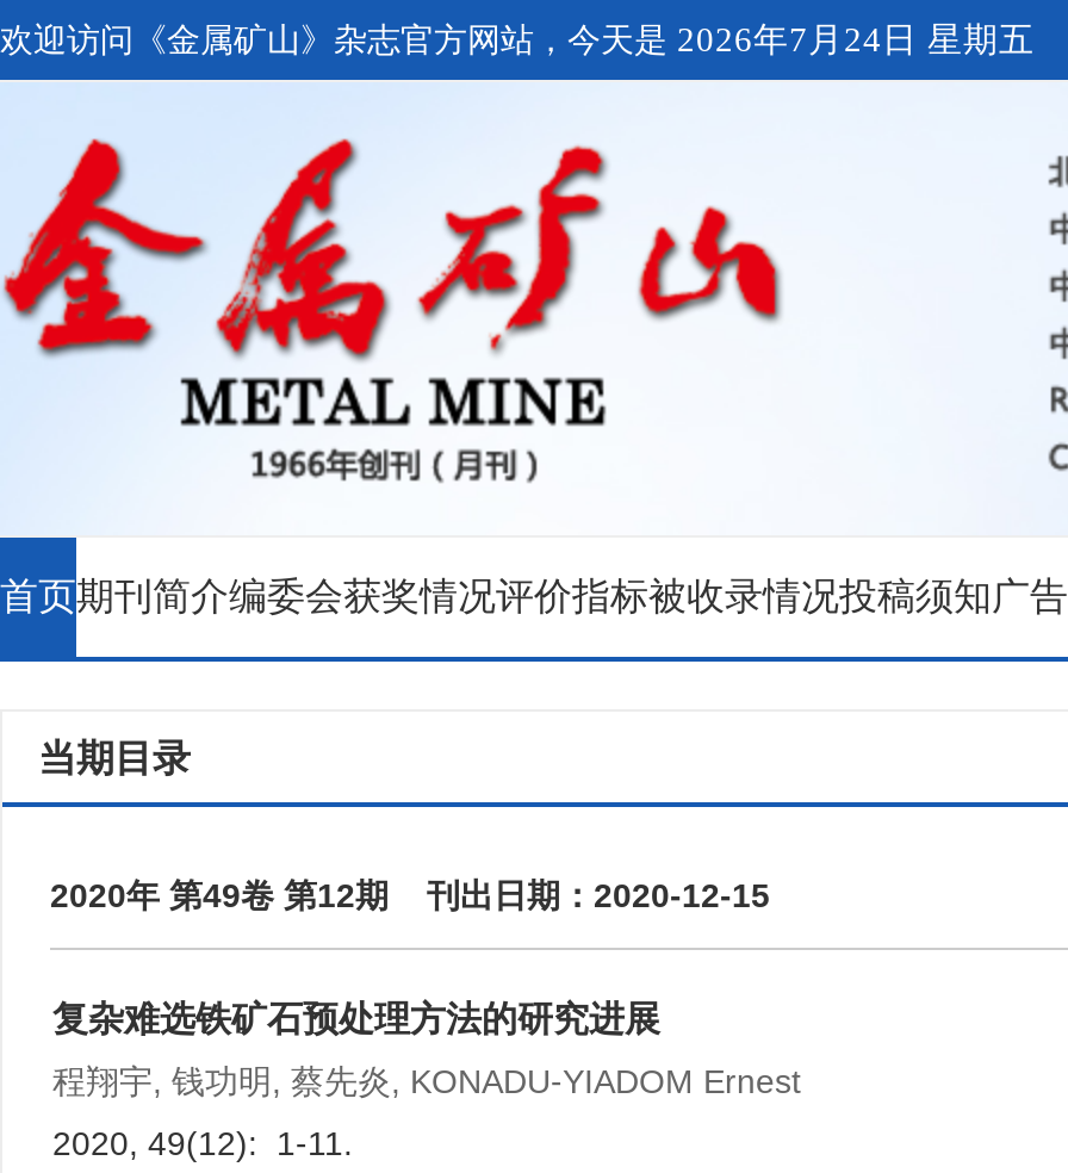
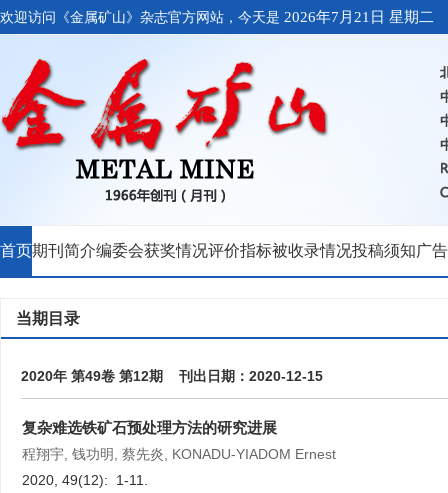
[0,20,1035,58] 欢迎访问《金属矿山》杂志官方网站，今天是2026年7月24日 星期五 -> [0,9,434,25] 欢迎访问《金属矿山》杂志官方网站，今天是2026年7月21日 星期二

